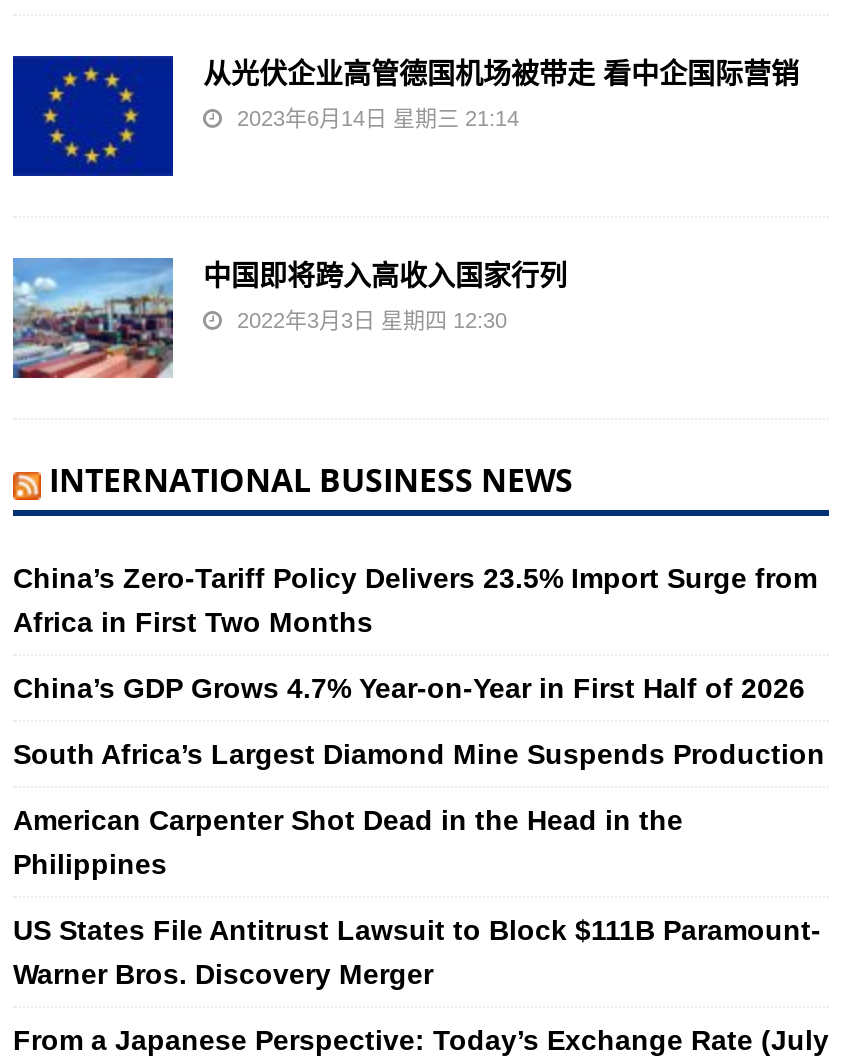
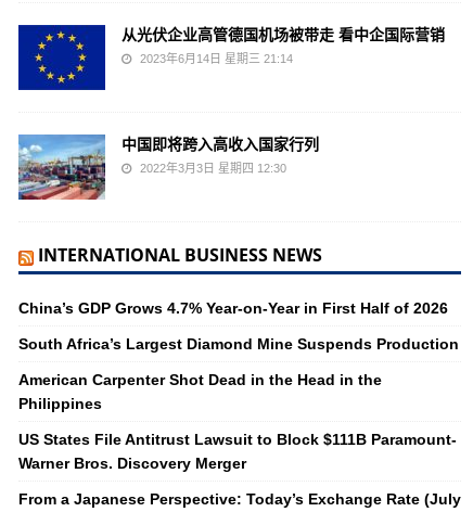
[13,562,817,638] China’s Zero-Tariff Policy Delivers 23.5% Import Surge from | Africa in First Two Months -> none

